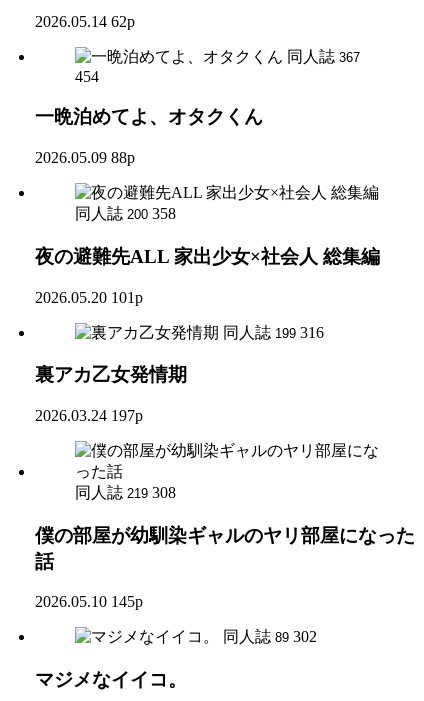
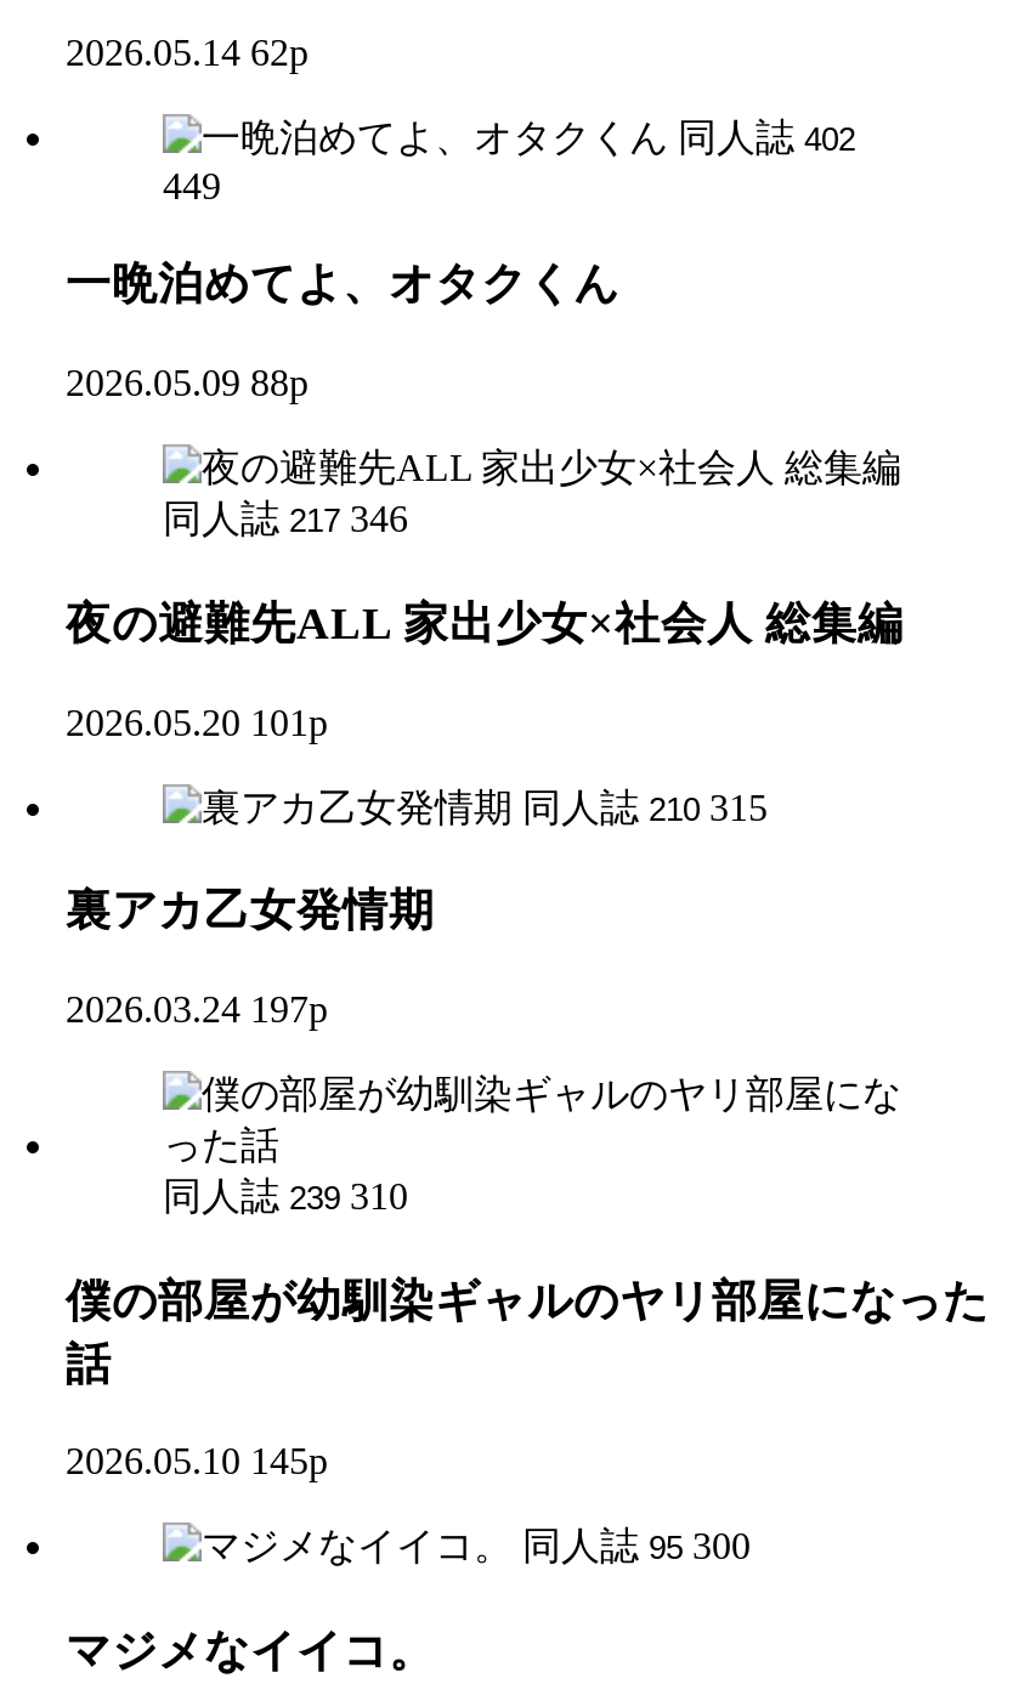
[287,48,360,65] 同人誌 367 -> [678,116,855,157] 同人誌 402
[75,68,99,85] 454 -> [163,164,221,205] 449
[75,205,176,222] 同人誌 200 358 -> [163,498,408,539] 同人誌 217 346
[223,323,324,340] 同人誌 199 316 -> [522,786,768,827] 同人誌 210 315
[75,484,176,501] 同人誌 219 308 -> [163,1175,408,1216] 同人誌 239 310
[223,628,317,645] 同人誌 89 302 -> [522,1526,751,1567] 同人誌 95 300

